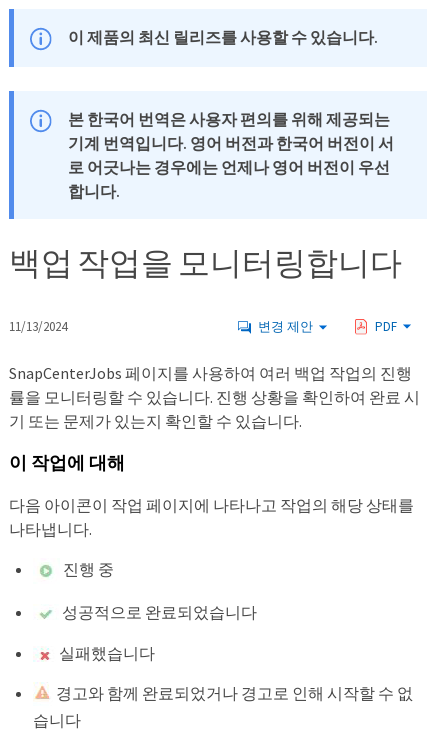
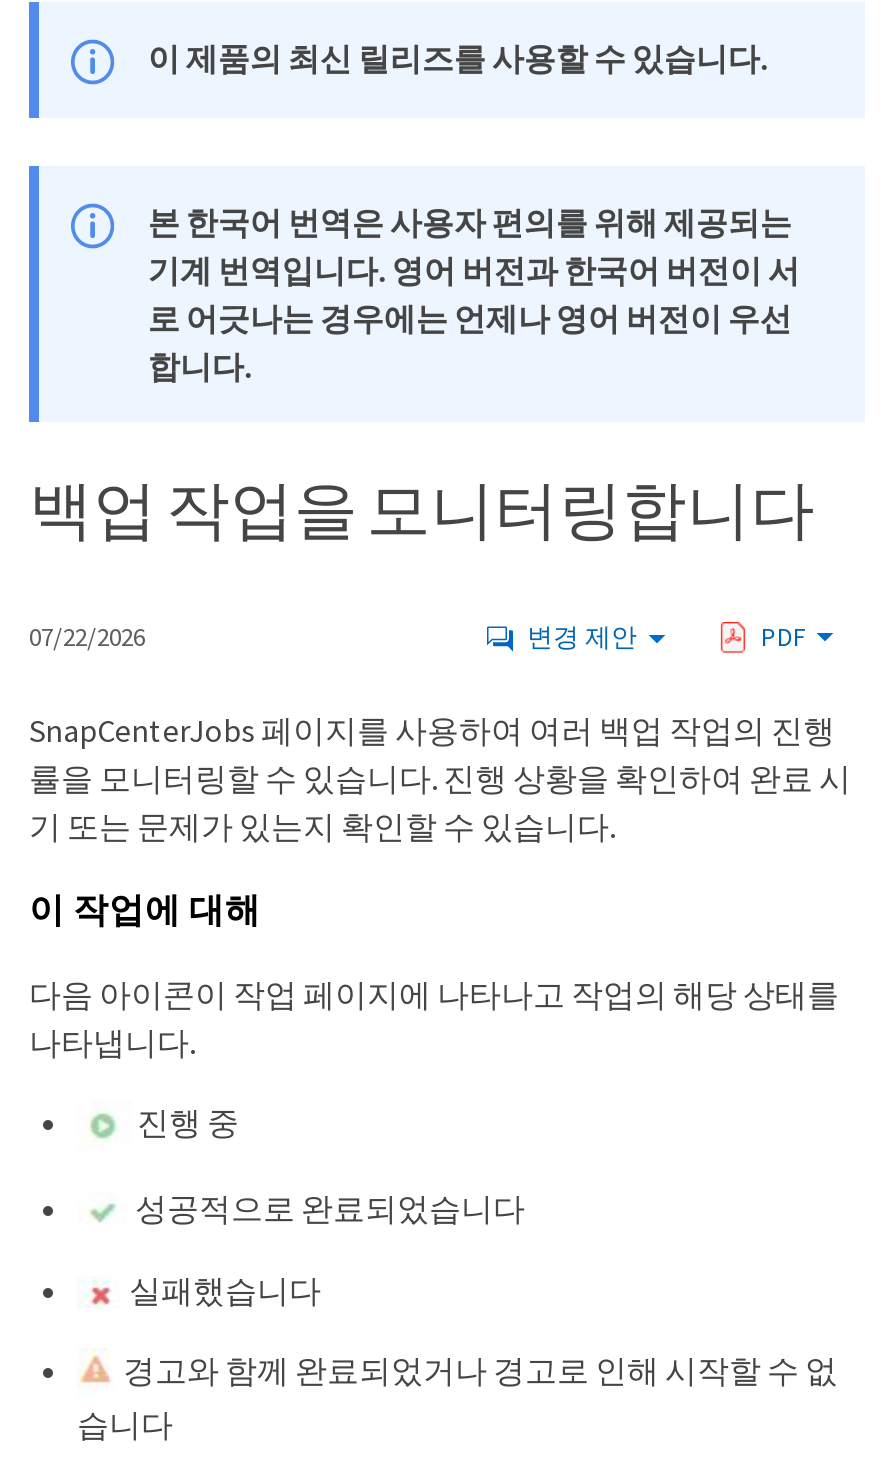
[9,318,67,335] 11/13/2024 -> [29,620,145,654] 07/22/2026

